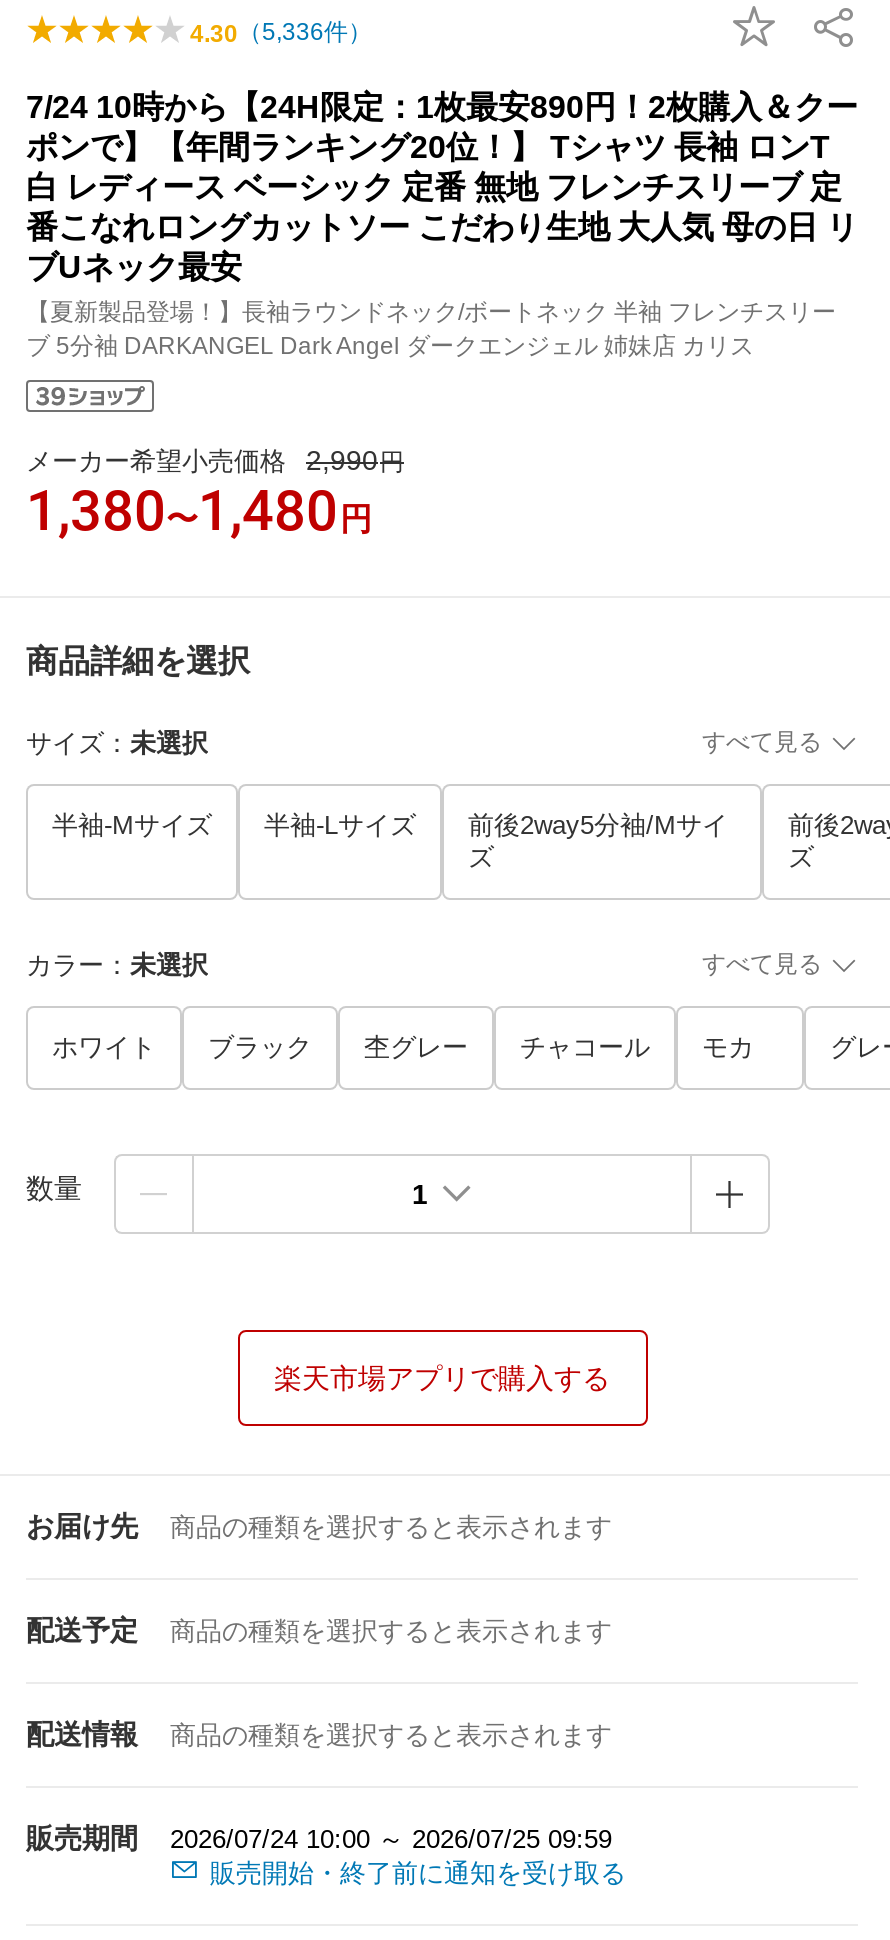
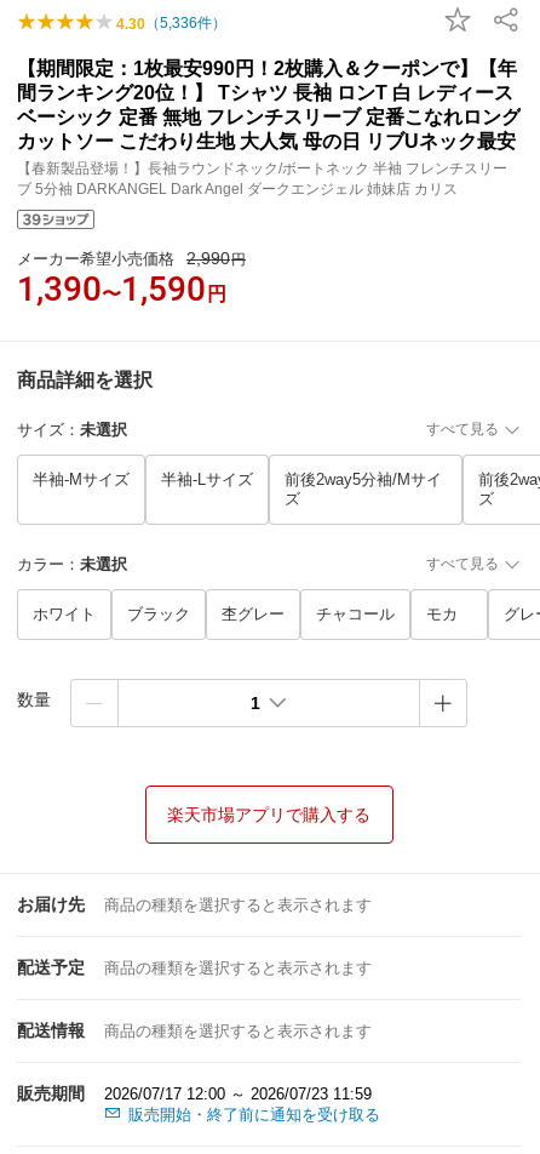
[26,90,858,326] 7/24 10時から【24H限定：1枚最安890円！2枚購入＆クー | ポンで】【年間ランキング20位！】 Tシャツ 長袖 ロンT | 白 レディース ベーシック 定番 無地 フレンチスリーブ 定 | 番こなれロングカットソー こだわり生地 大人気 母の日 リ | ブUネック最安 | 【夏新製品登場！】長袖ラウンドネック/ボートネック 半袖 フレンチスリー -> [17,58,521,177] 【期間限定：1枚最安990円！2枚購入＆クーポンで】【年 | 間ランキング20位！】 Tシャツ 長袖 ロンT 白 レディース | ベーシック 定番 無地 フレンチスリーブ 定番こなれロング | カットソー こだわり生地 大人気 母の日 リブUネック最安 | 【春新製品登場！】長袖ラウンドネック/ボートネック 半袖 フレンチスリー
[26,478,372,544] 1,380〜1,480円 -> [17,269,226,309] 1,390〜1,590円
[26,1822,612,1854] 販売期間 2026/07/24 10:00 ～ 2026/07/25 09:59 -> [17,1084,372,1103] 販売期間 2026/07/17 12:00 ～ 2026/07/23 11:59

